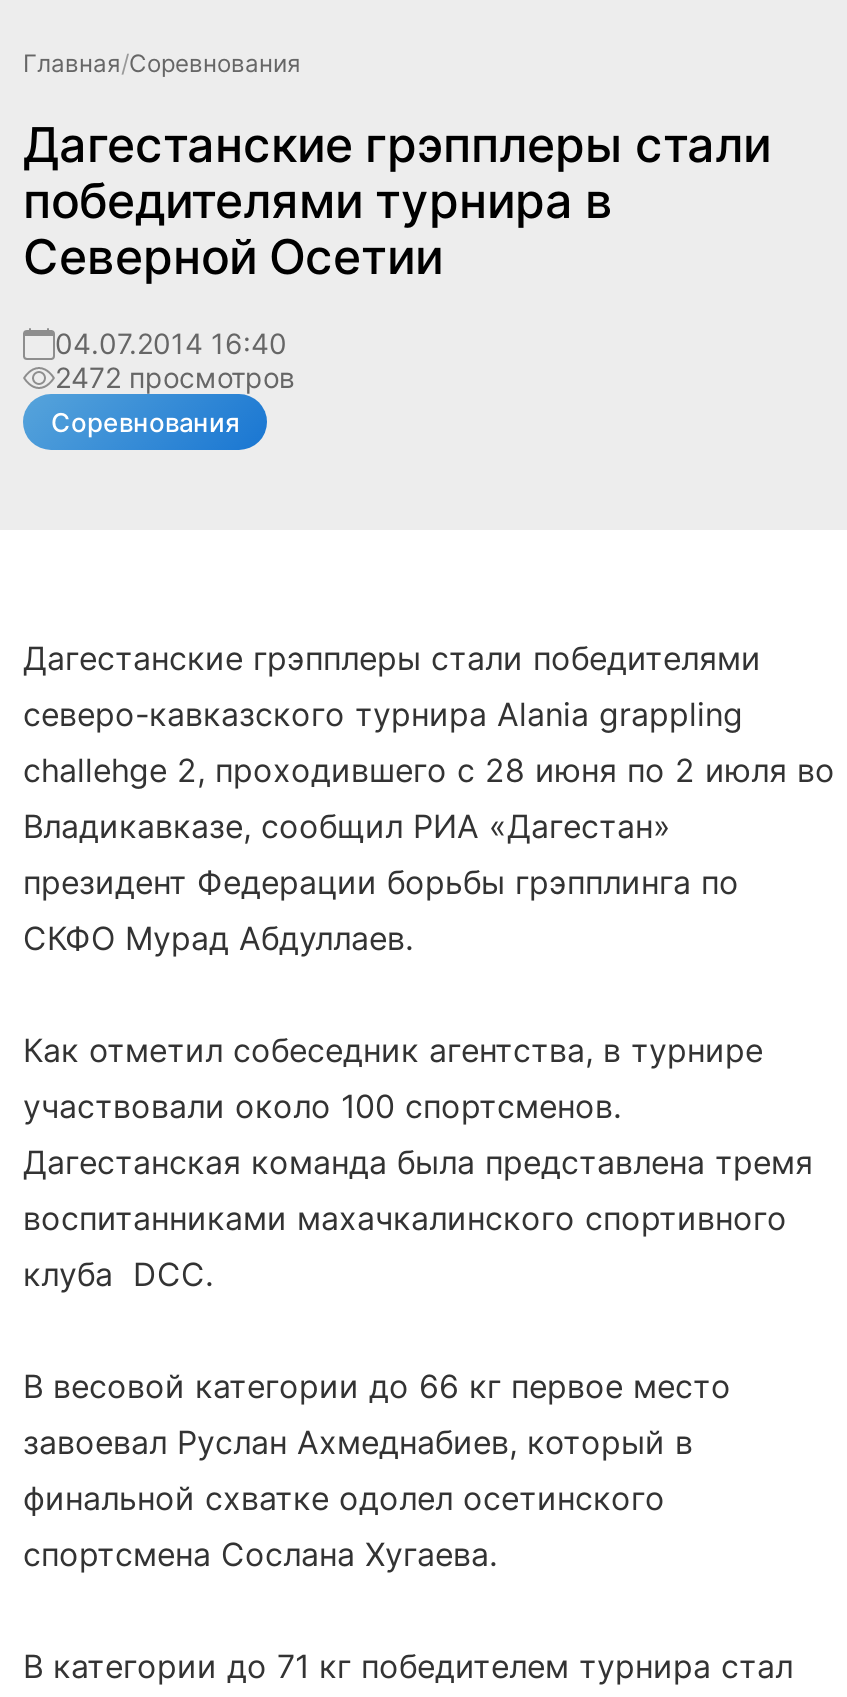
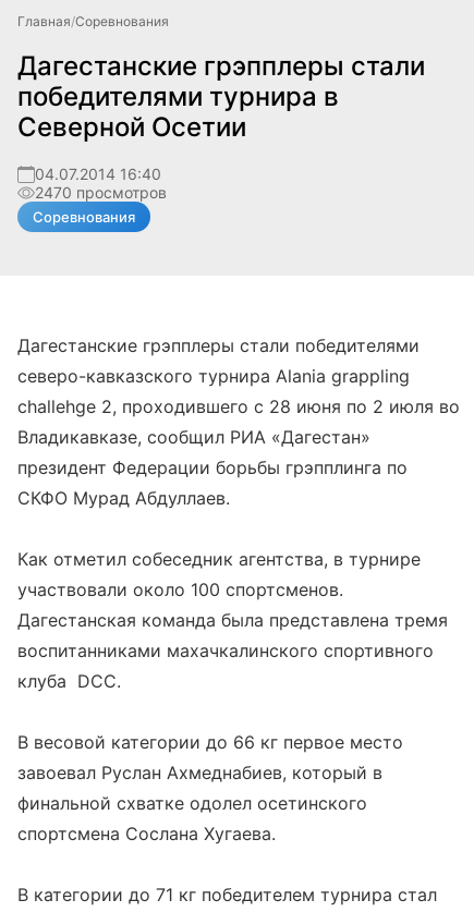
[55,360,295,394] 2472 просмотров -> [35,183,167,202] 2470 просмотров

